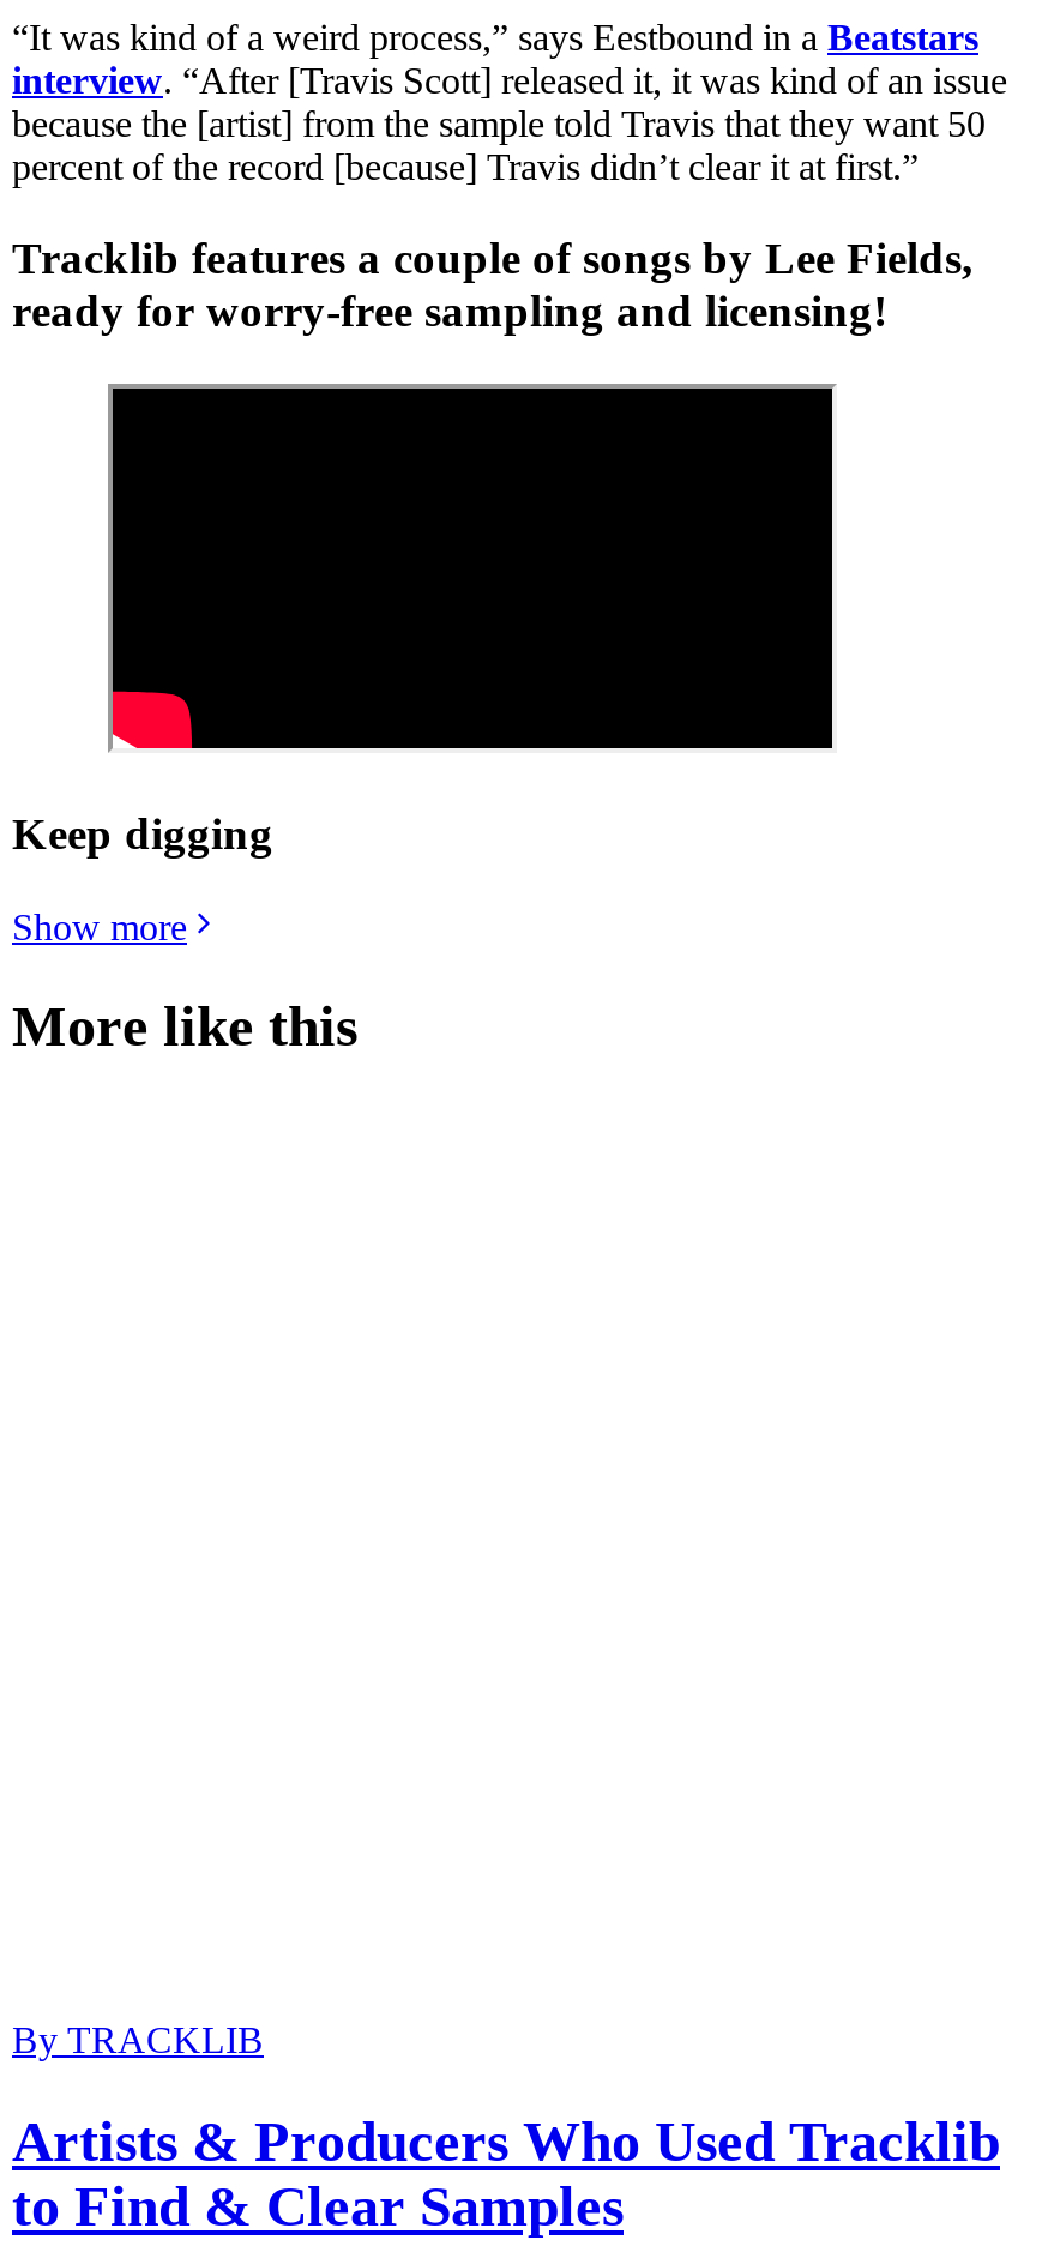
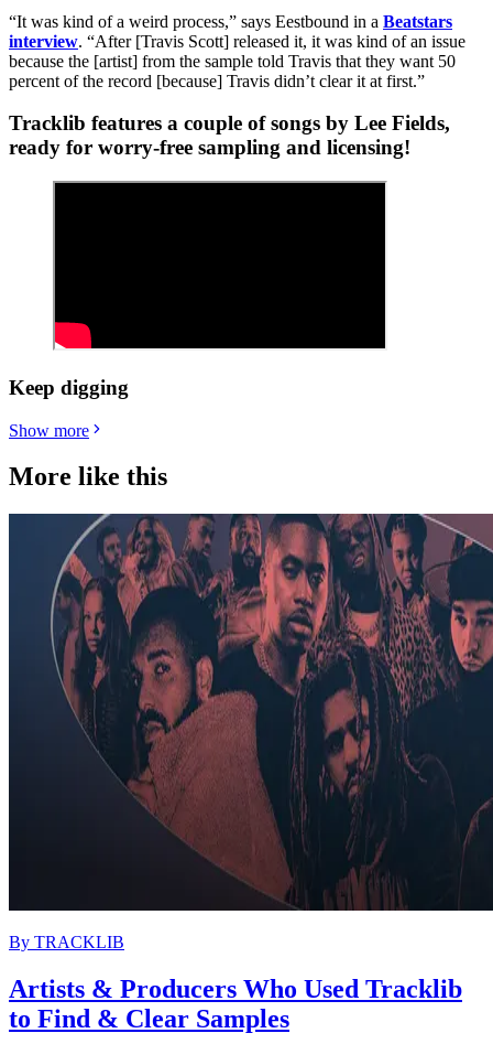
none -> [8,513,490,912] [image]

